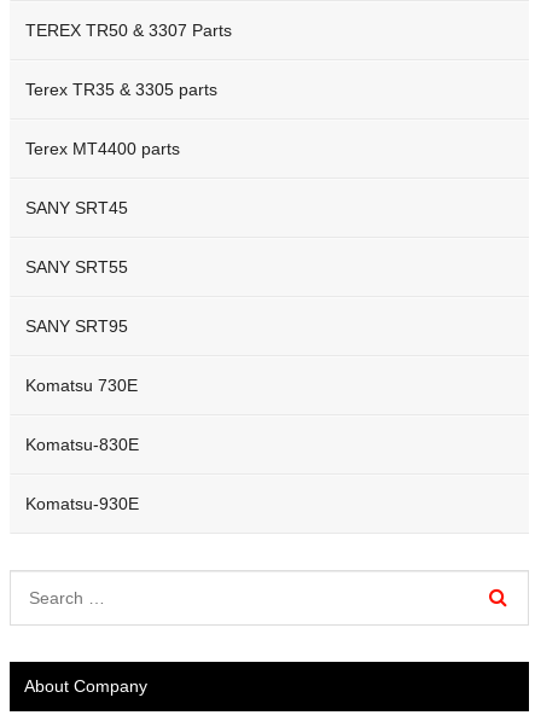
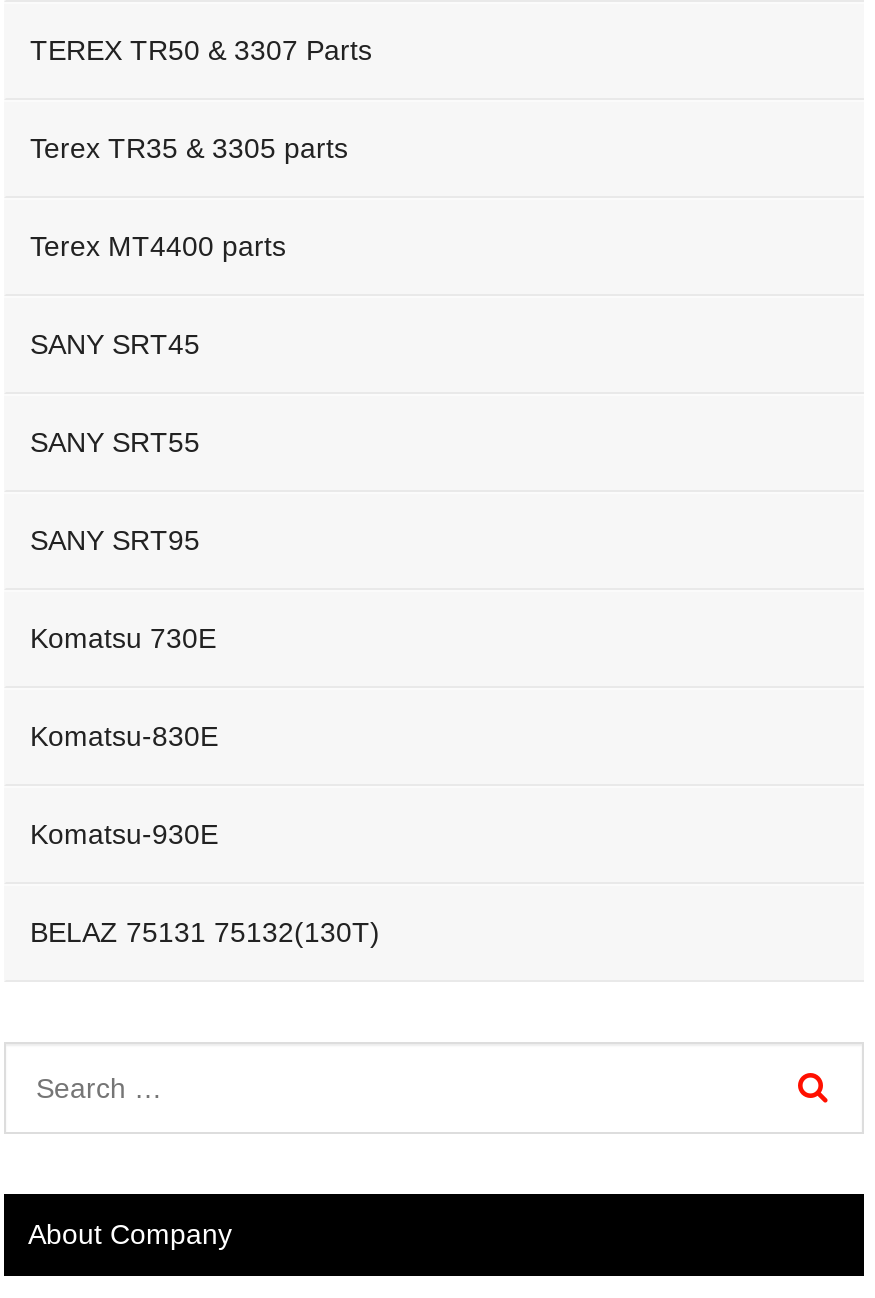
none -> [30,916,380,948] BELAZ 75131 75132(130T)

